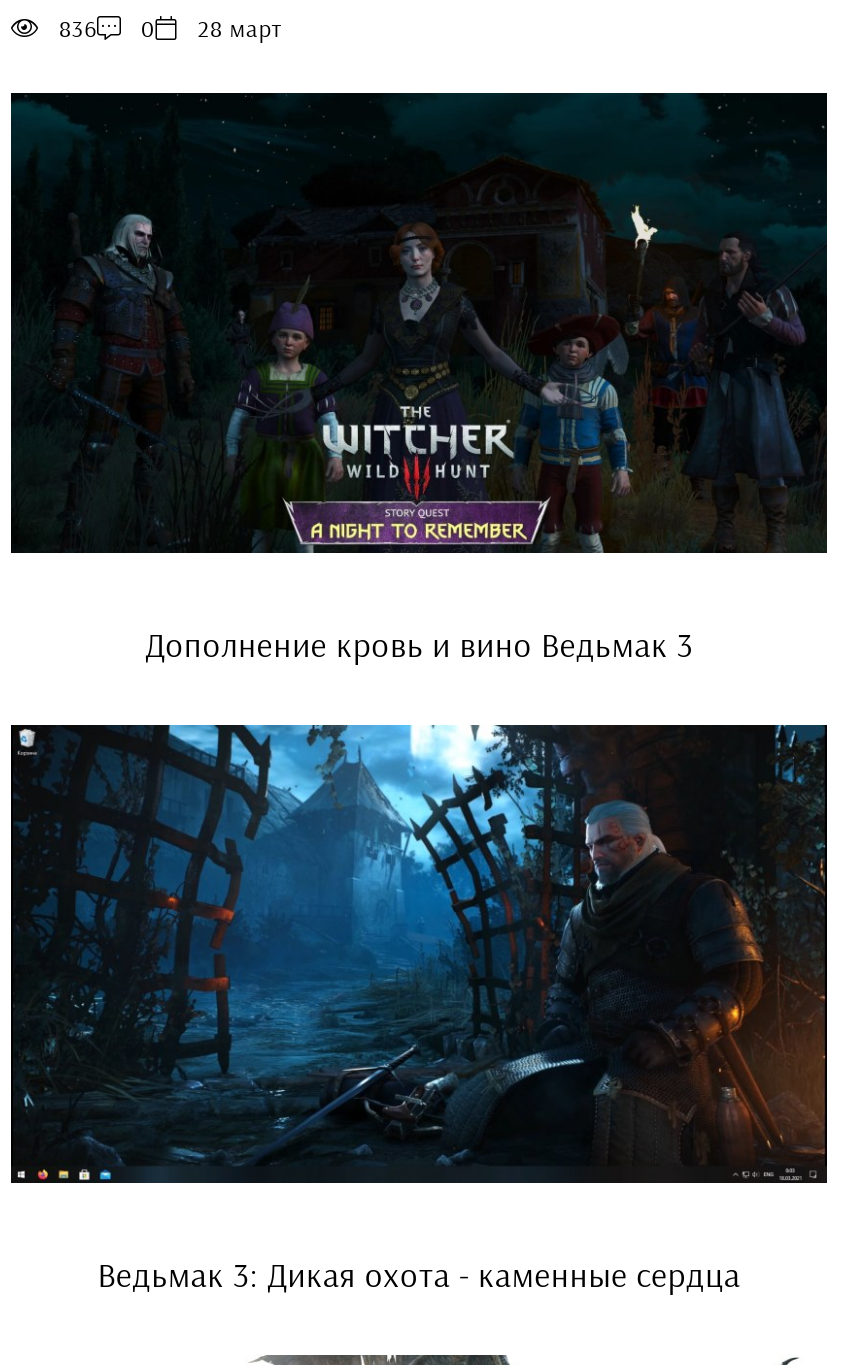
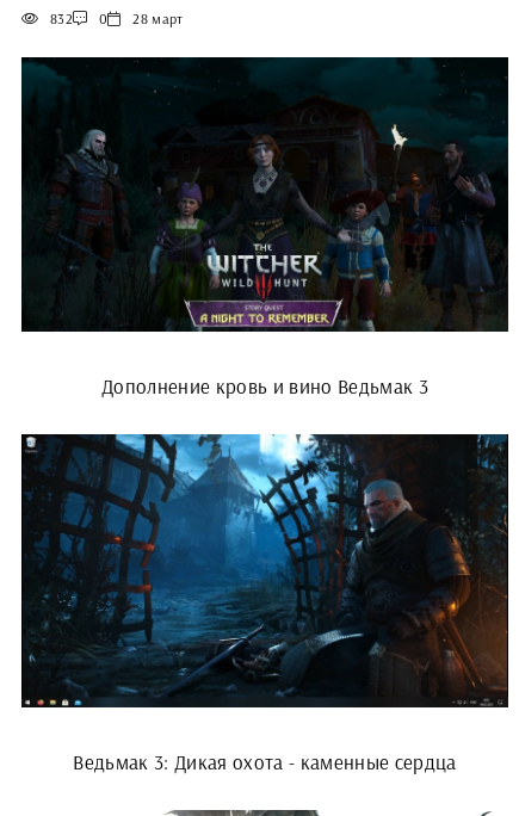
[59,13,282,43] 836 0 28 март -> [50,10,183,27] 832 0 28 март

